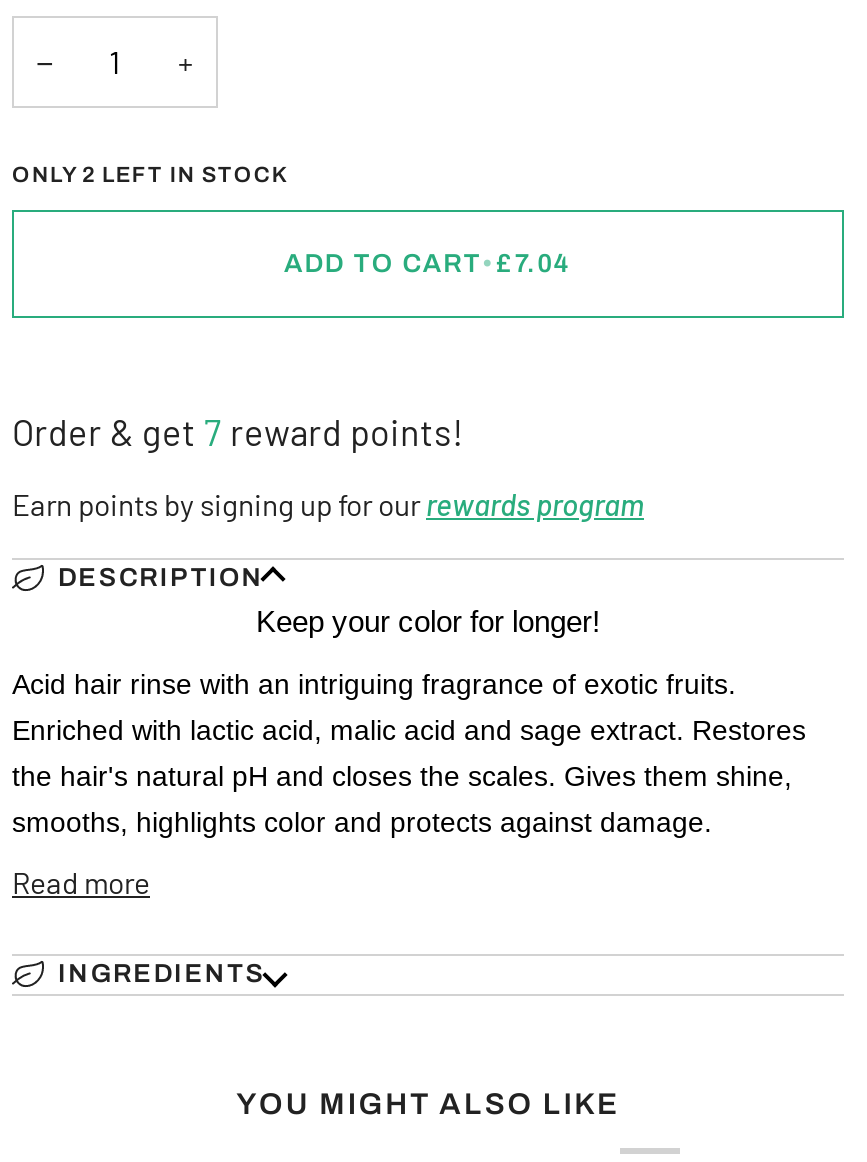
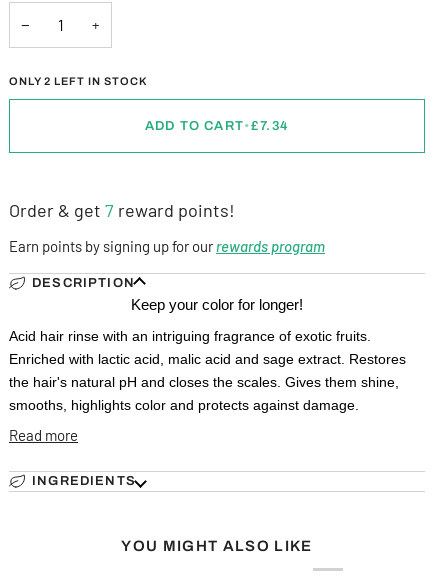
[284,250,572,278] ADD TO CART • £7.04 -> [145,119,289,133] ADD TO CART • £7.34

